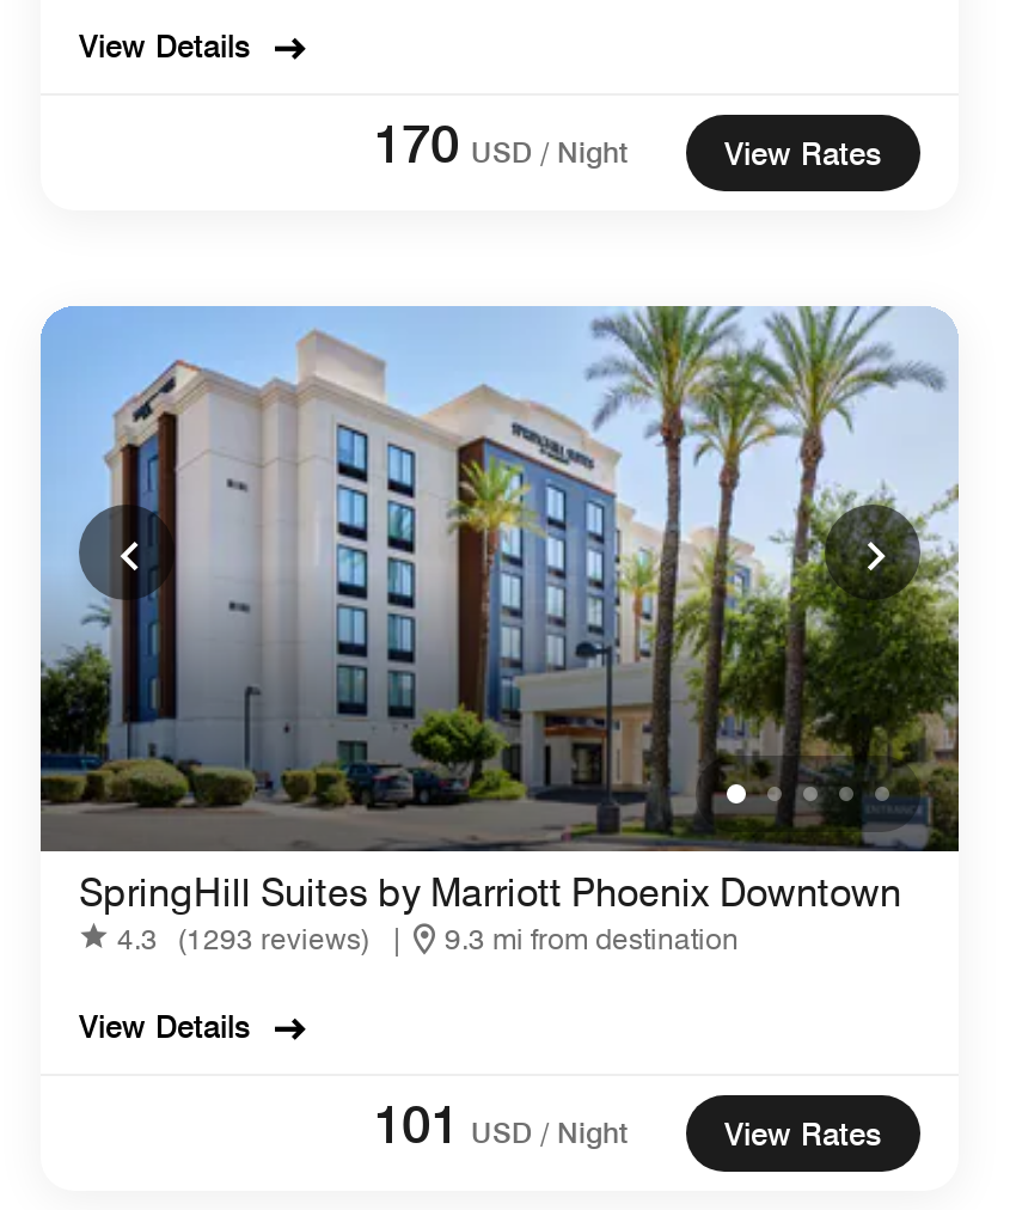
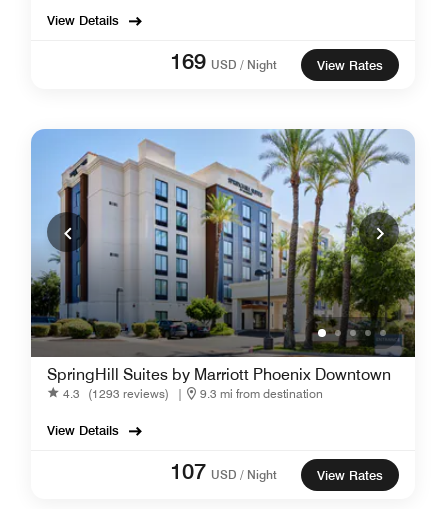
[373,112,629,175] 170 USD / Night -> [170,48,277,74] 169 USD / Night
[373,1093,629,1155] 101 USD / Night -> [170,458,277,484] 107 USD / Night

